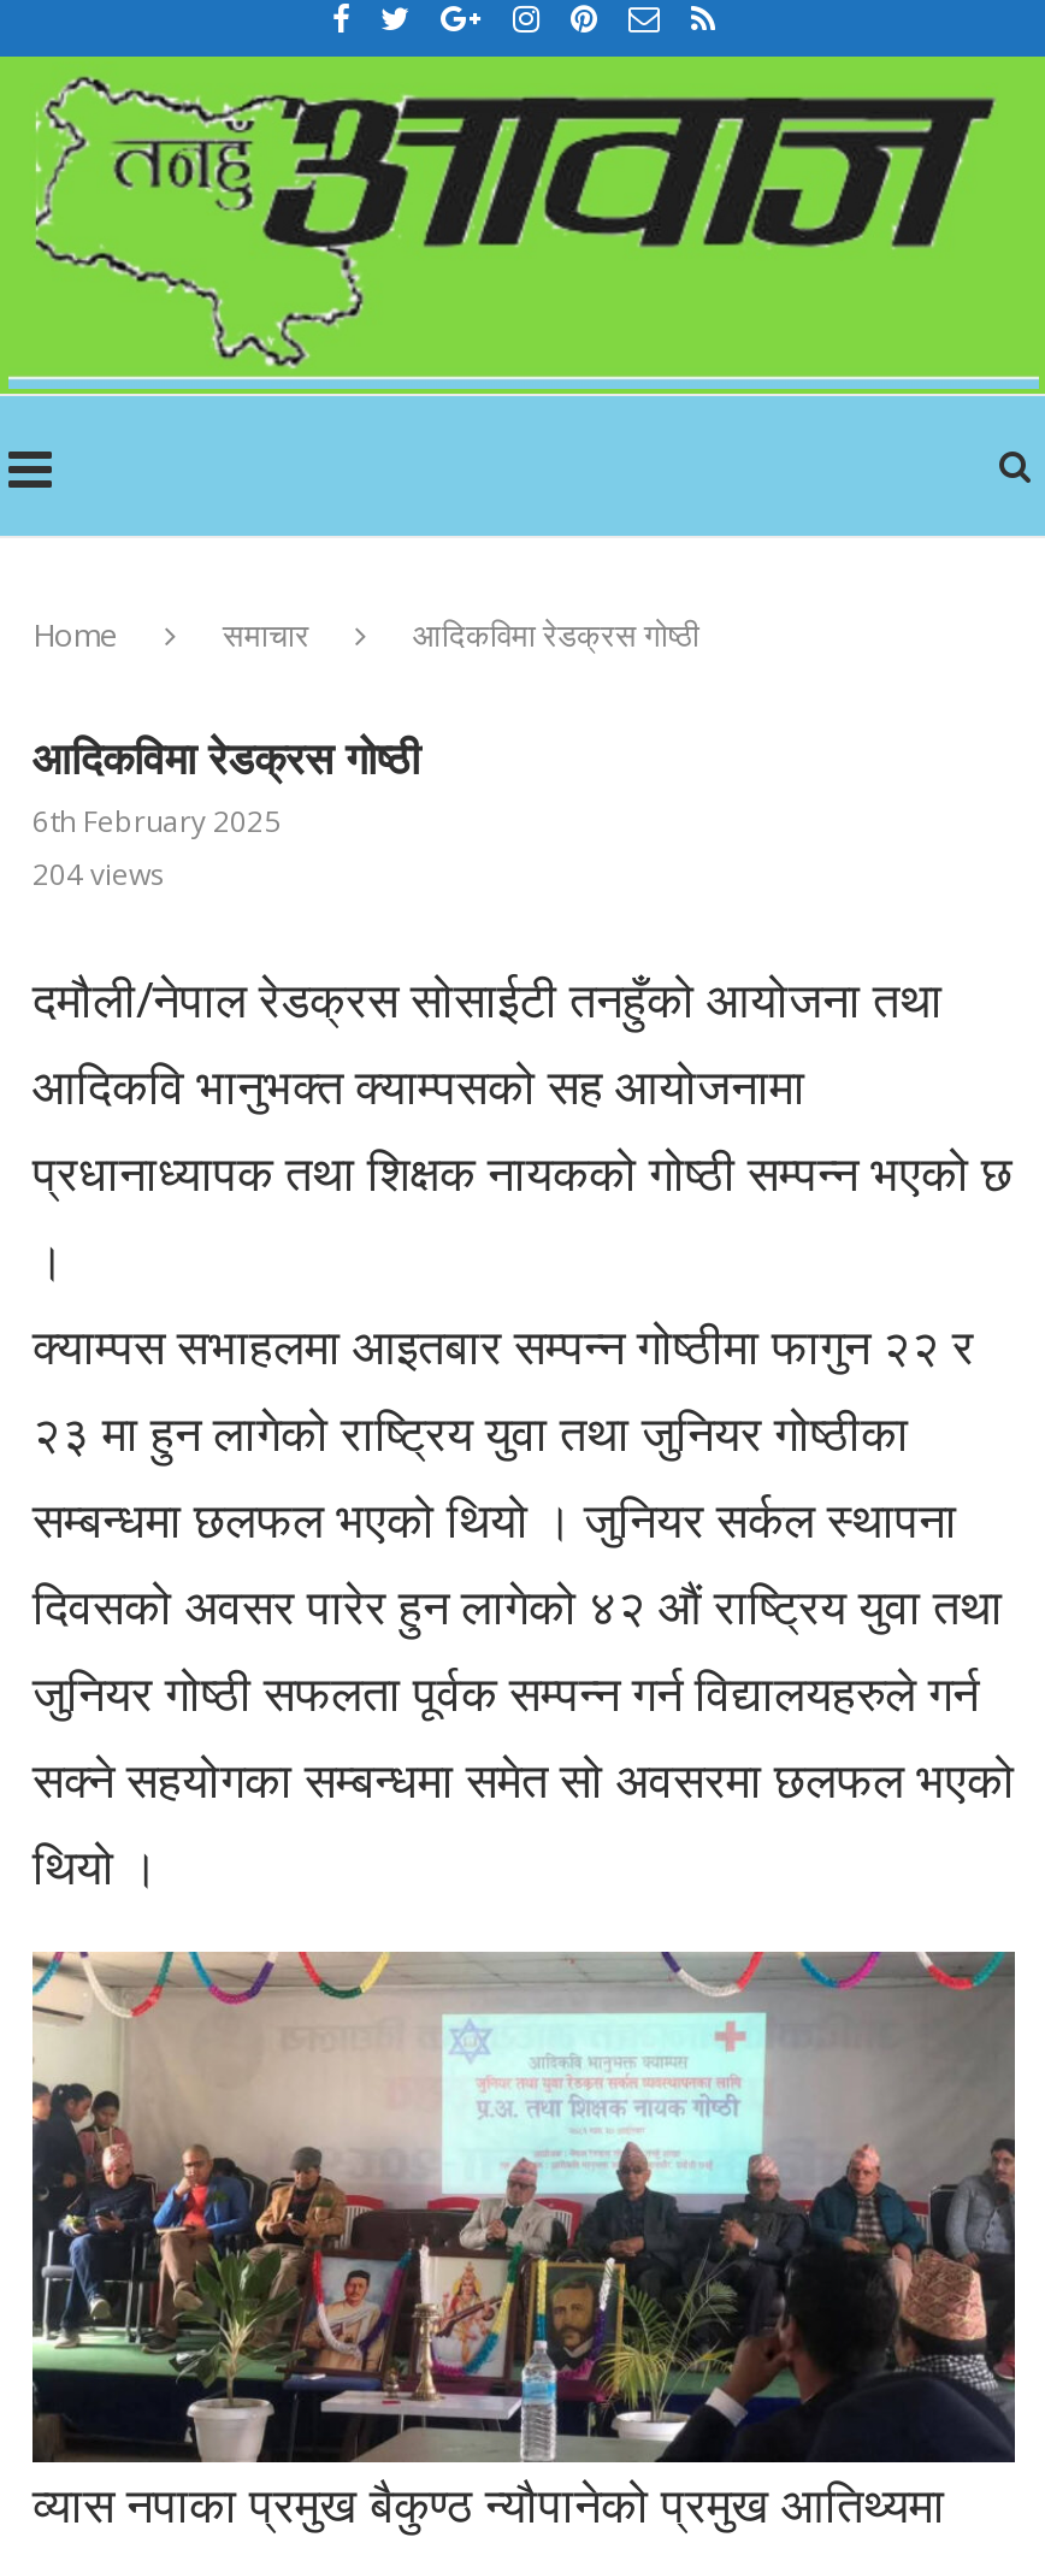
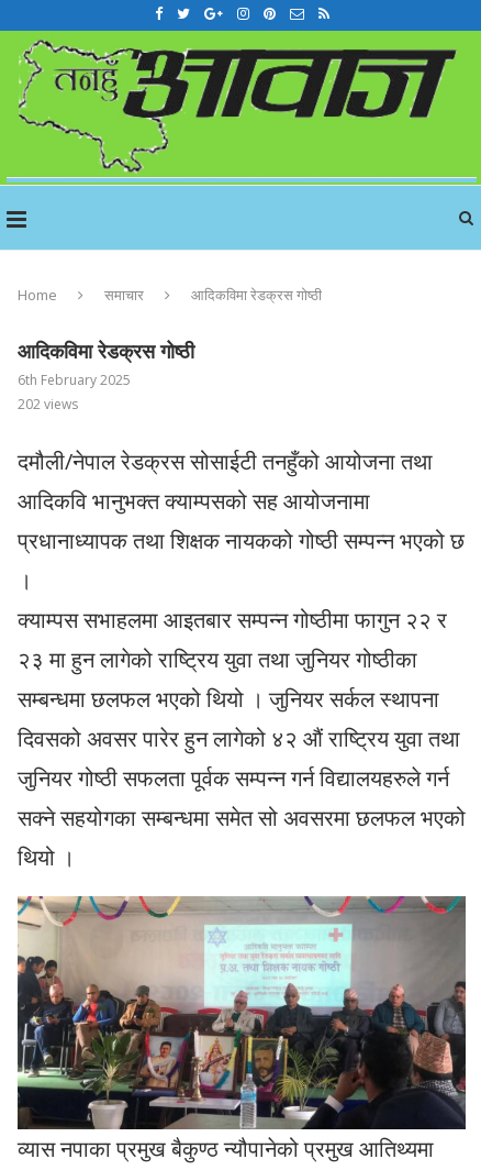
[33,855,165,896] 204 views -> [18,395,78,414] 202 views

